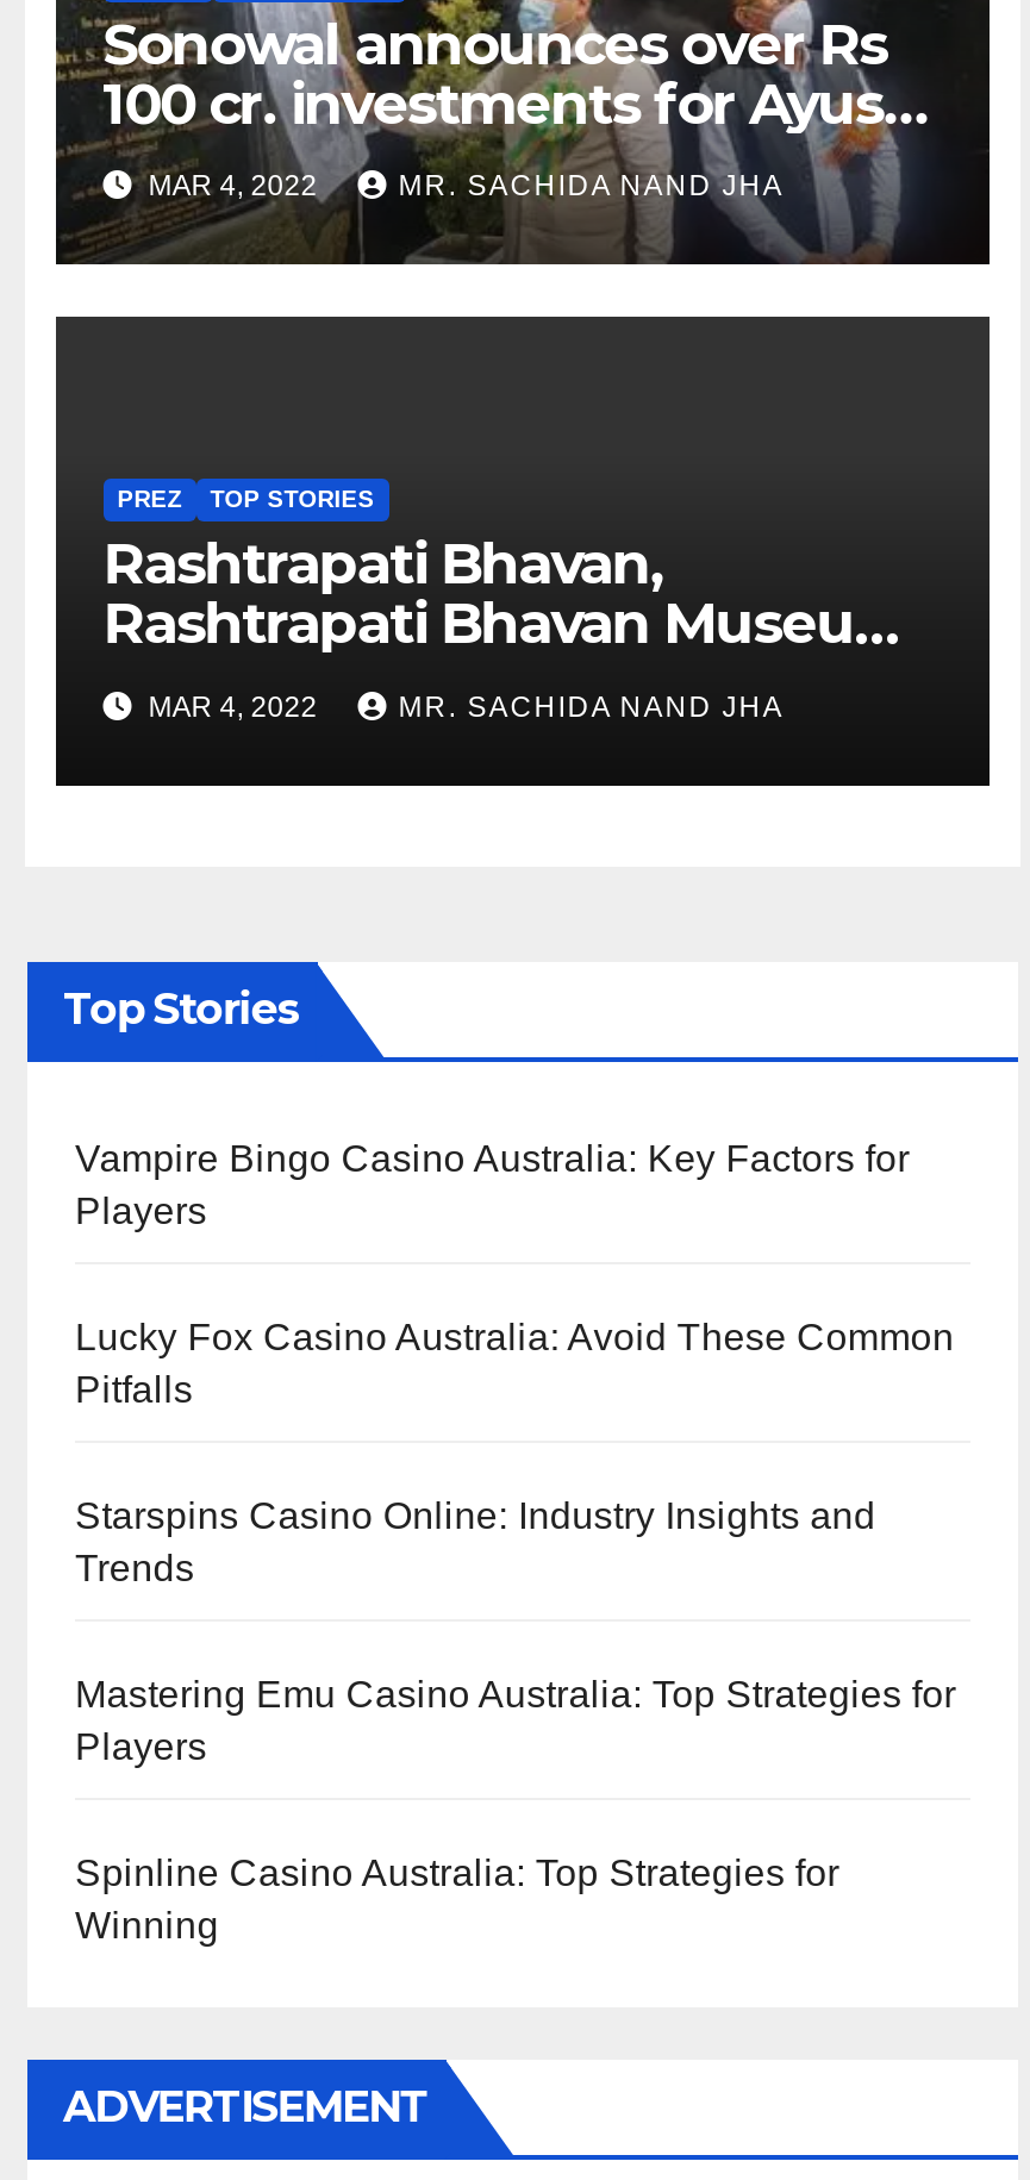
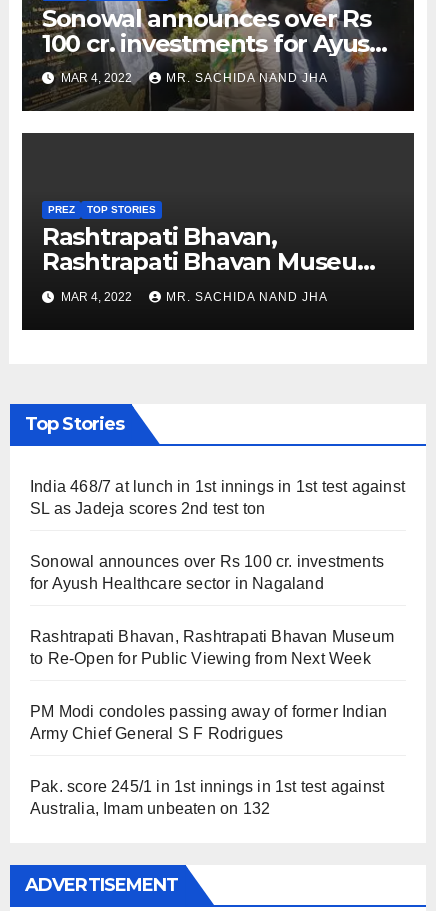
[75,1138,909,1231] Vampire Bingo Casino Australia: Key Factors for | Players -> [30,478,405,517] India 468/7 at lunch in 1st innings in 1st test against | SL as Jadeja scores 2nd test ton
[75,1317,954,1410] Lucky Fox Casino Australia: Avoid These Common | Pitfalls -> [30,553,384,592] Sonowal announces over Rs 100 cr. investments | for Ayush Healthcare sector in Nagaland
[75,1495,876,1588] Starspins Casino Online: Industry Insights and | Trends -> [30,628,394,667] Rashtrapati Bhavan, Rashtrapati Bhavan Museum | to Re-Open for Public Viewing from Next Week
[75,1674,956,1767] Mastering Emu Casino Australia: Top Strategies for | Players -> [30,703,387,742] PM Modi condoles passing away of former Indian | Army Chief General S F Rodrigues
[75,1853,839,1945] Spinline Casino Australia: Top Strategies for | Winning -> [30,778,384,817] Pak. score 245/1 in 1st innings in 1st test against | Australia, Imam unbeaten on 132

